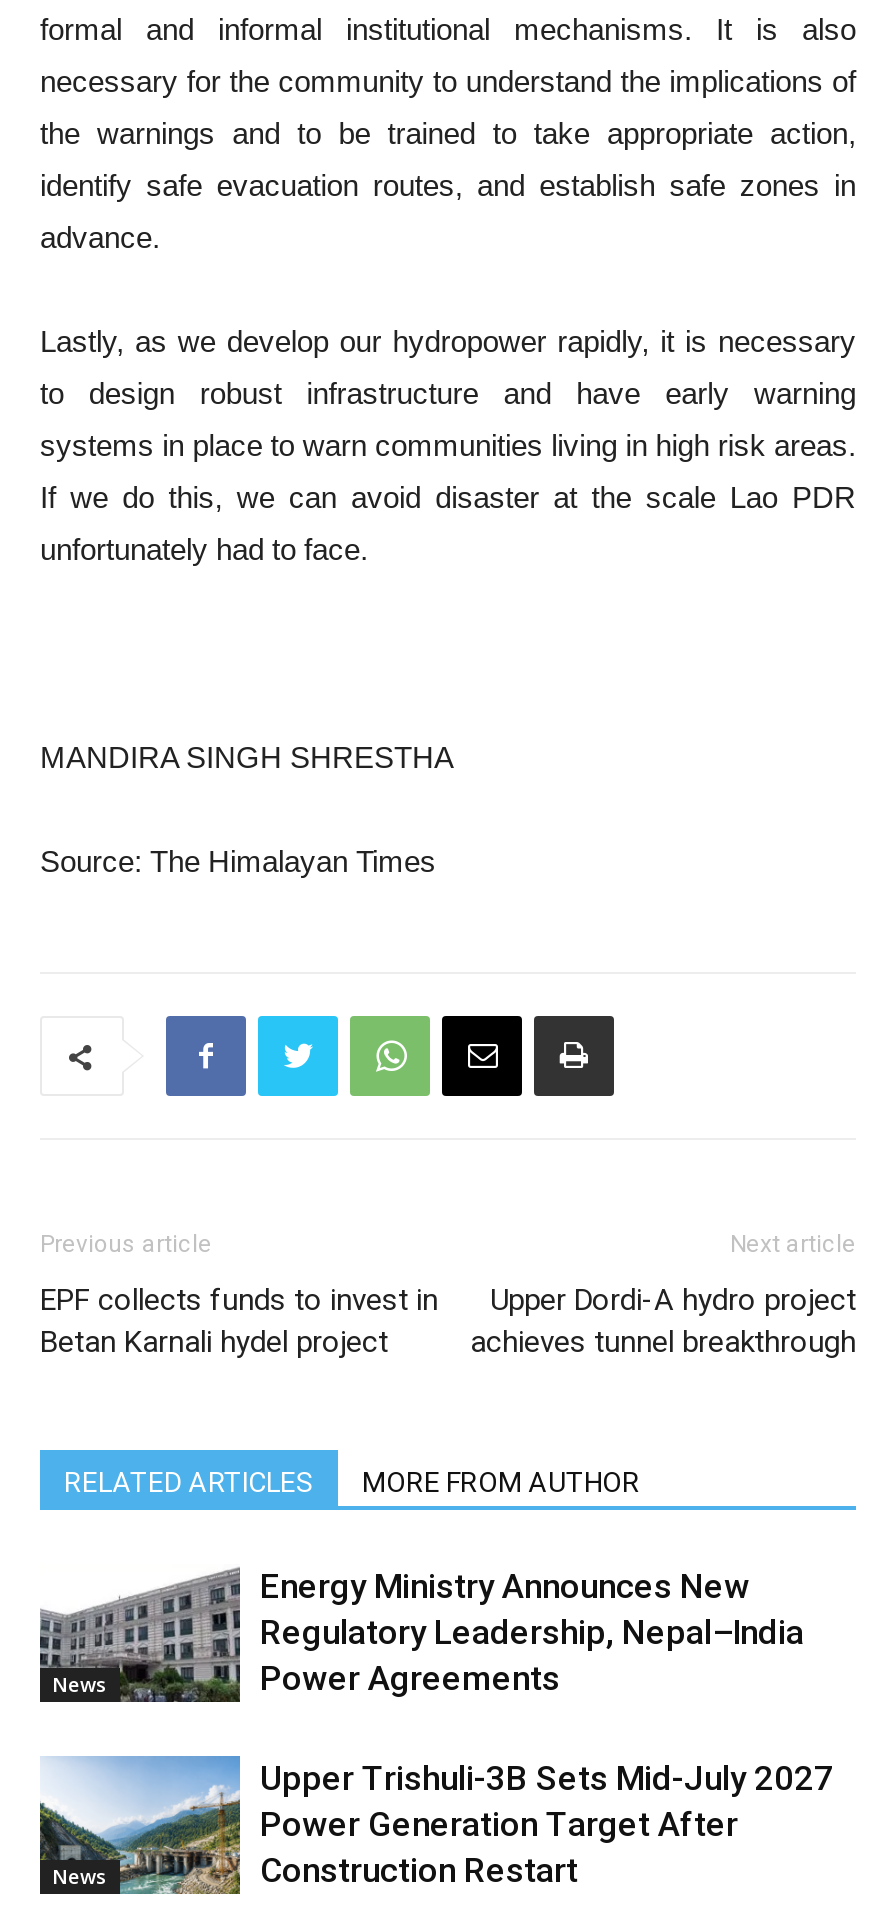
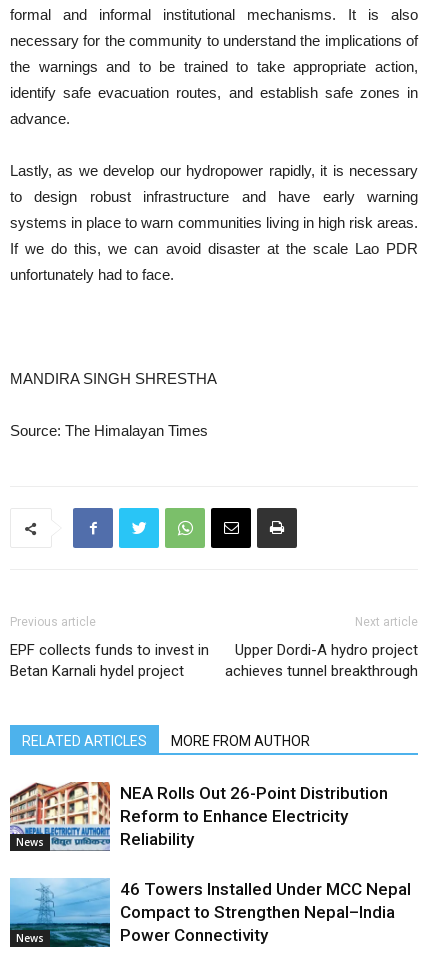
[38,1564,804,1702] [image] | Energy Ministry Announces New | Regulatory Leadership, Nepal–India | Power Agreements -> [9,781,388,852] [image] | NEA Rolls Out 26-Point Distribution | Reform to Enhance Electricity | Reliability
[38,1756,834,1896] [image] | Upper Trishuli-3B Sets Mid-July 2027 | Power Generation Target After | Construction Restart -> [9,878,411,948] [image] | 46 Towers Installed Under MCC Nepal | Compact to Strengthen Nepal–India | Power Connectivity

